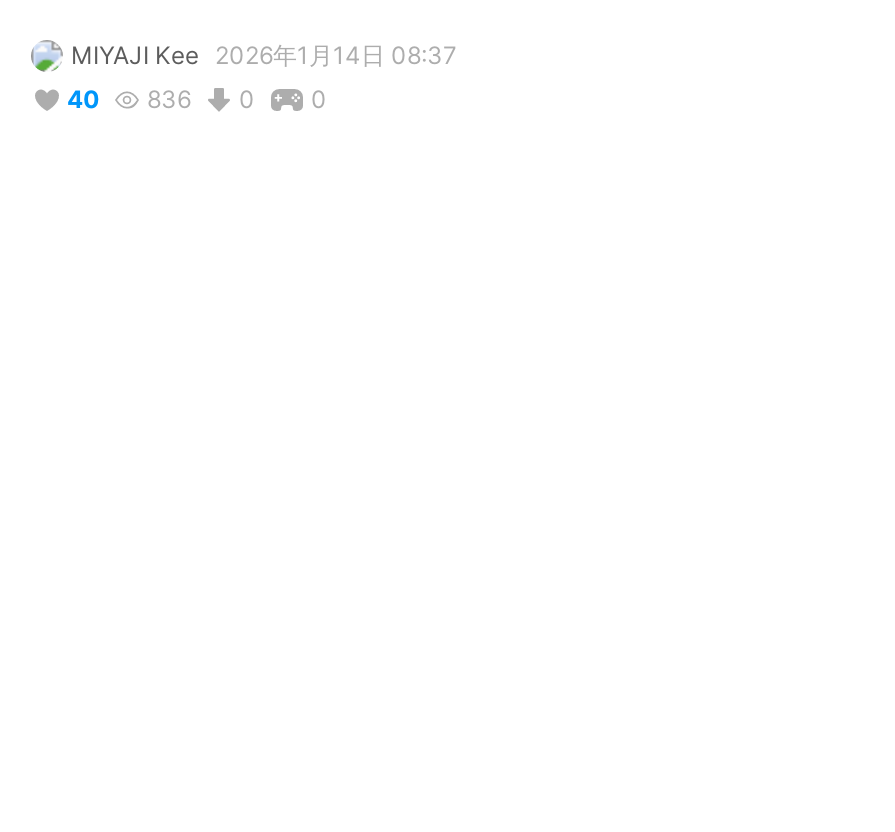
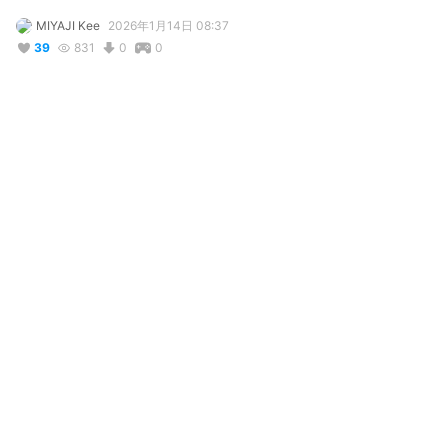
[67,85,99,115] 40 -> [34,40,50,55] 39
[147,85,191,115] 836 -> [74,40,95,55] 831

